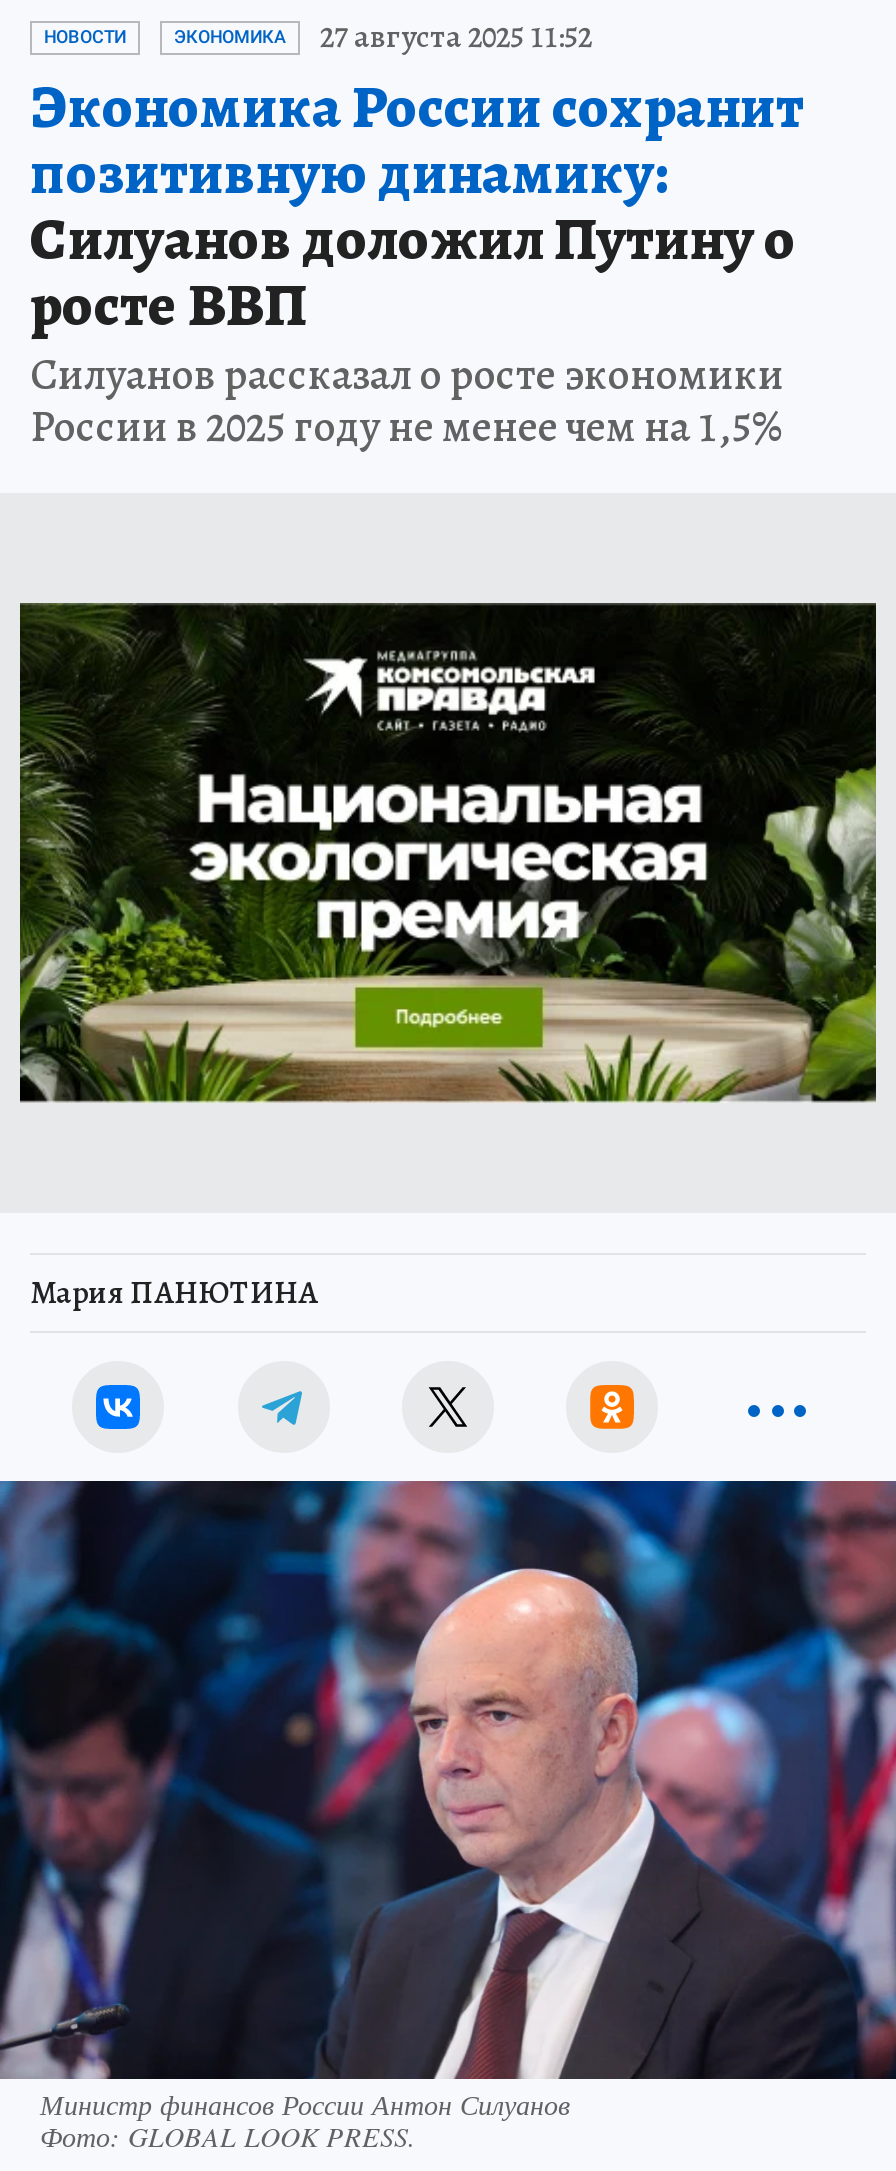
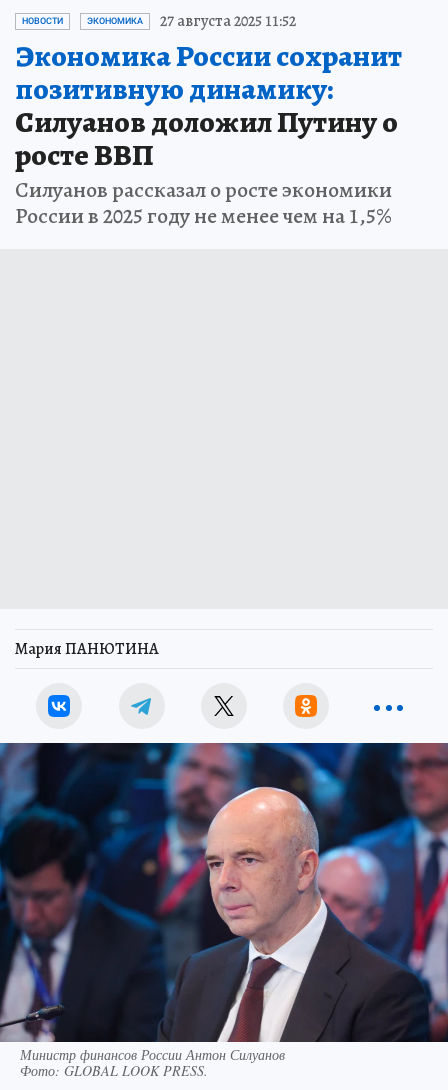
[18,601,878,1105] [image] -> none

